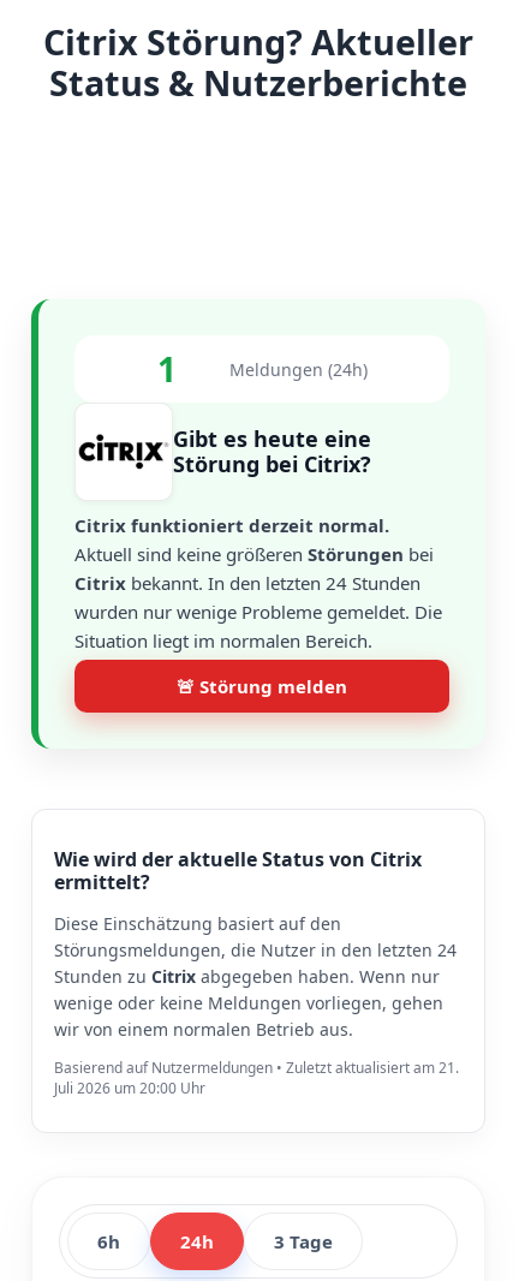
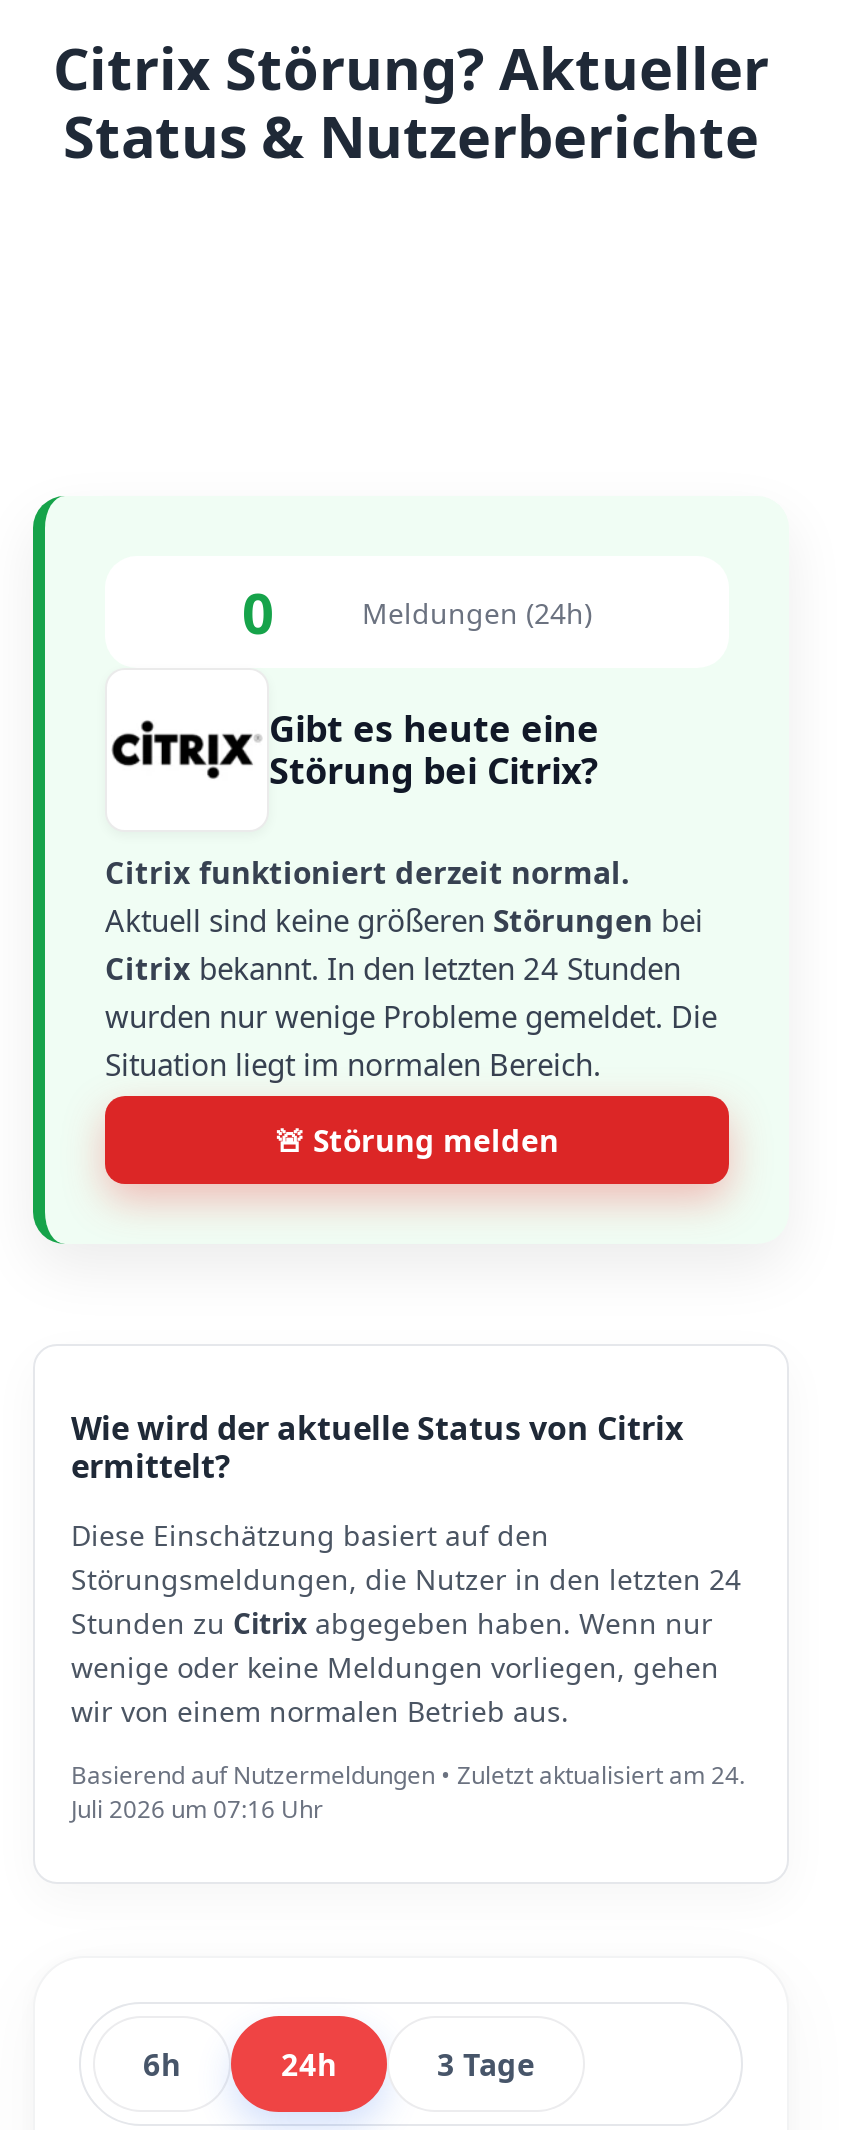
[157,346,176,392] 1 -> [242,574,274,650] 0
[54,1057,459,1078] Basierend auf Nutzermeldungen • Zuletzt aktualisiert am 21. -> [71,1758,745,1792] Basierend auf Nutzermeldungen • Zuletzt aktualisiert am 24.
[54,1078,205,1098] Juli 2026 um 20:00 Uhr -> [71,1792,323,1826] Juli 2026 um 07:16 Uhr

